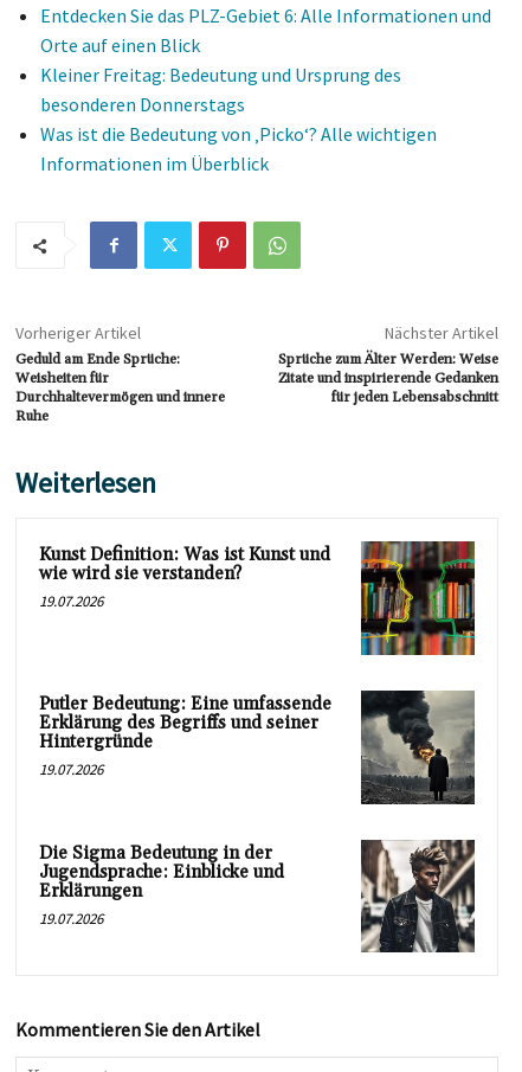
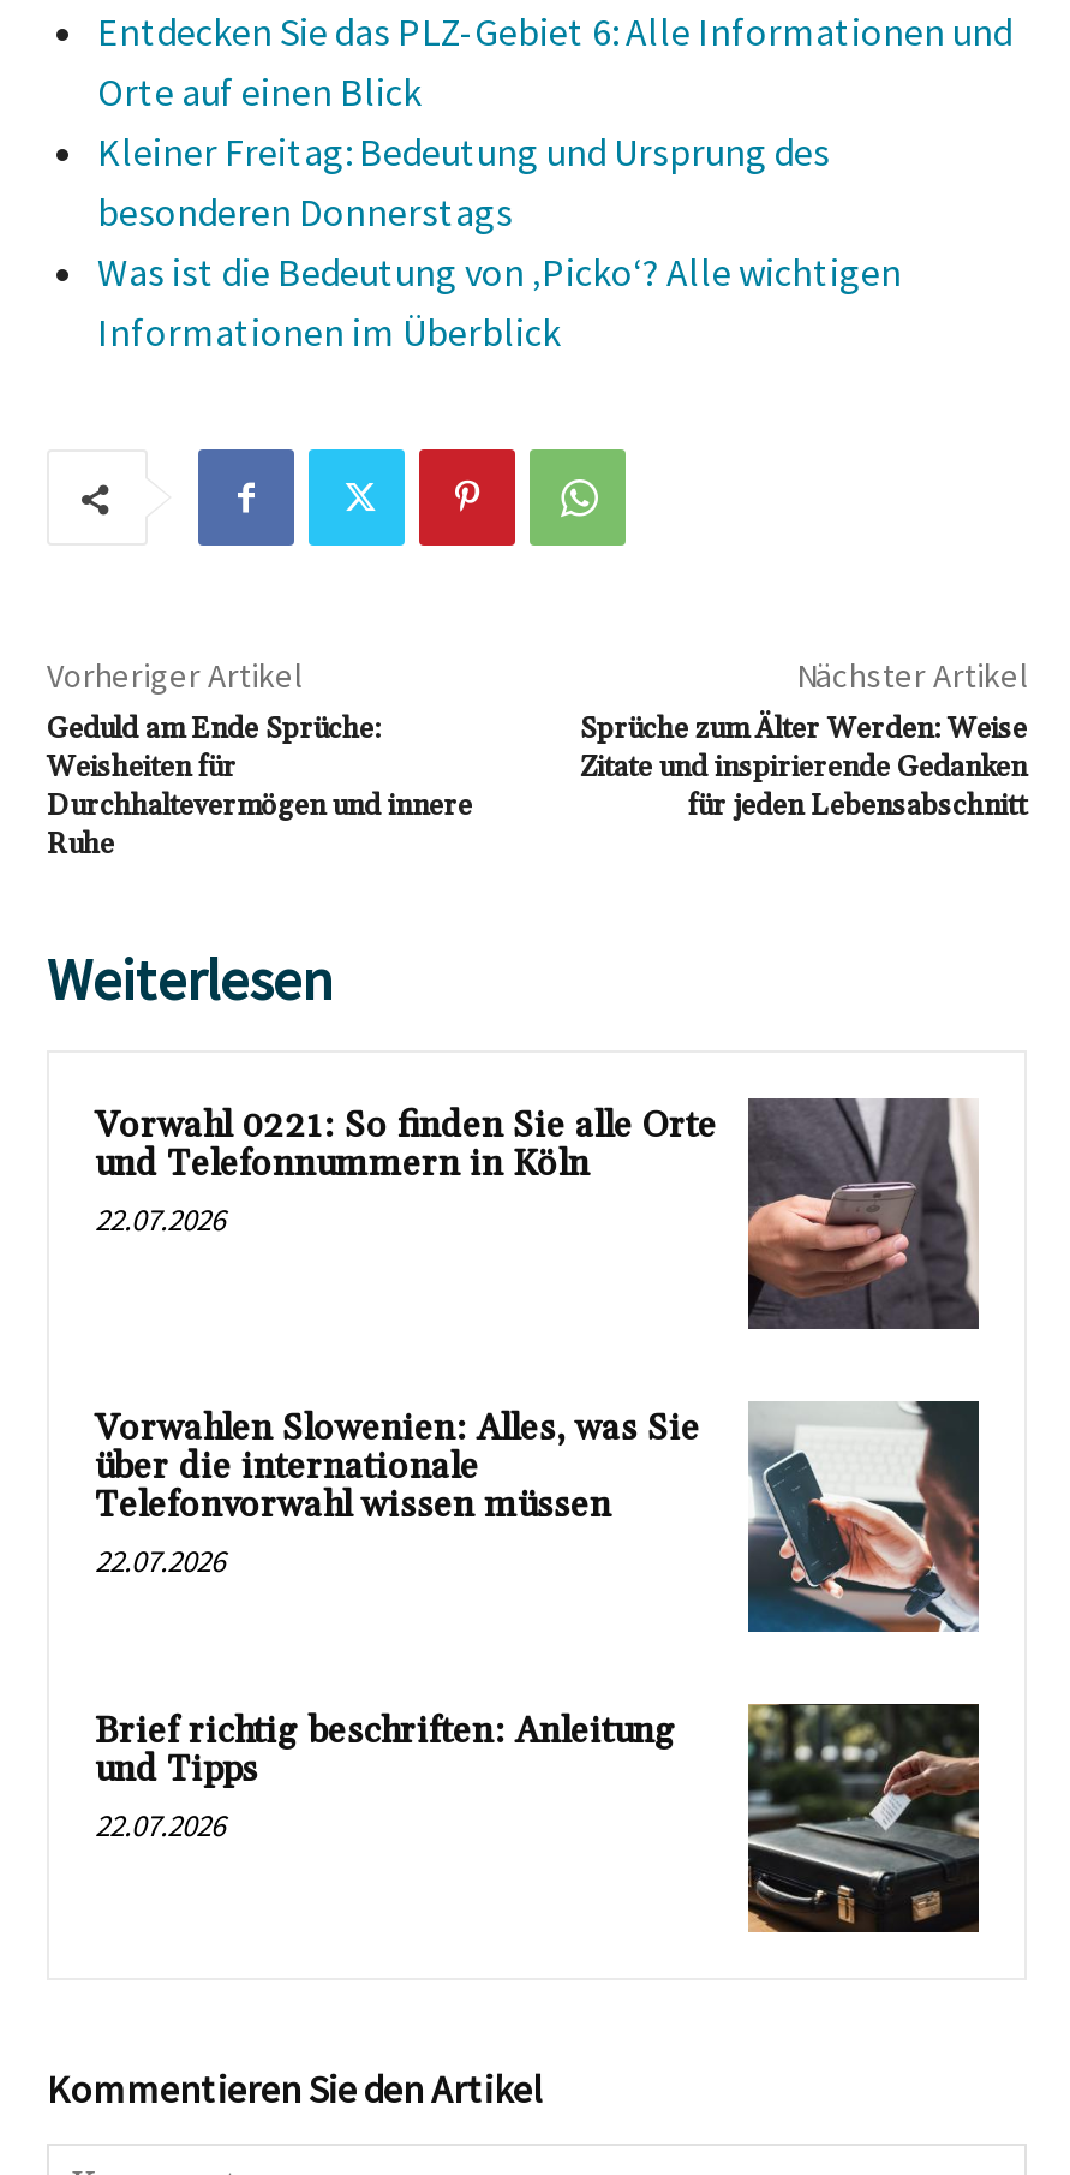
[39,540,476,656] [image] | Kunst Definition: Was ist Kunst und | wie wird sie verstanden? | 19.07.2026 -> [95,1098,979,1331] [image] | Vorwahl 0221: So finden Sie alle Orte | und Telefonnummern in Köln | 22.07.2026
[39,689,475,805] [image] | Putler Bedeutung: Eine umfassende | Erklärung des Begriffs und seiner | Hintergründe | 19.07.2026 -> [95,1401,981,1634] [image] | Vorwahlen Slowenien: Alles, was Sie | über die internationale | Telefonvorwahl wissen müssen | 22.07.2026
[39,842,284,928] Die Sigma Bedeutung in der | Jugendsprache: Einblicke und | Erklärungen | 19.07.2026 -> [95,1708,676,1845] Brief richtig beschriften: Anleitung | und Tipps | 22.07.2026
[360,839,475,954] [image] -> [746,1702,981,1935] [image]

